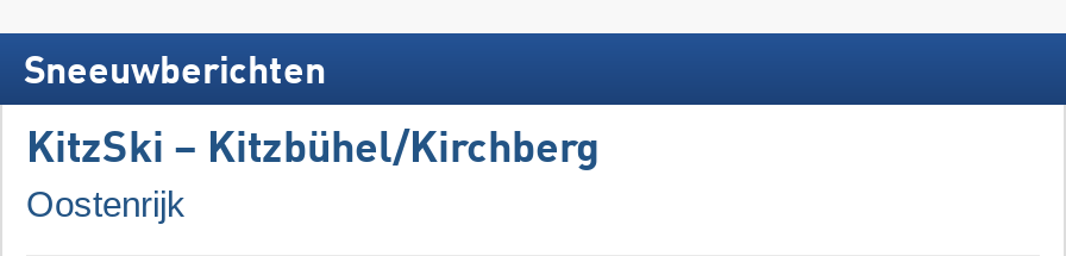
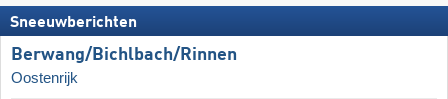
[26,129,600,172] KitzSki – Kitzbühel/Kirchberg -> [11,46,237,64] Berwang/Bichlbach/Rinnen

